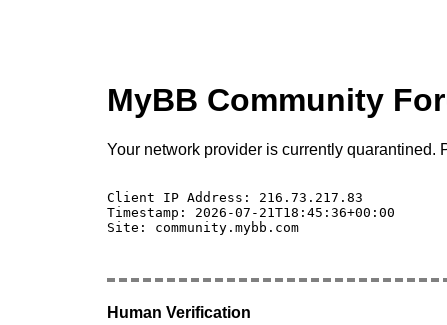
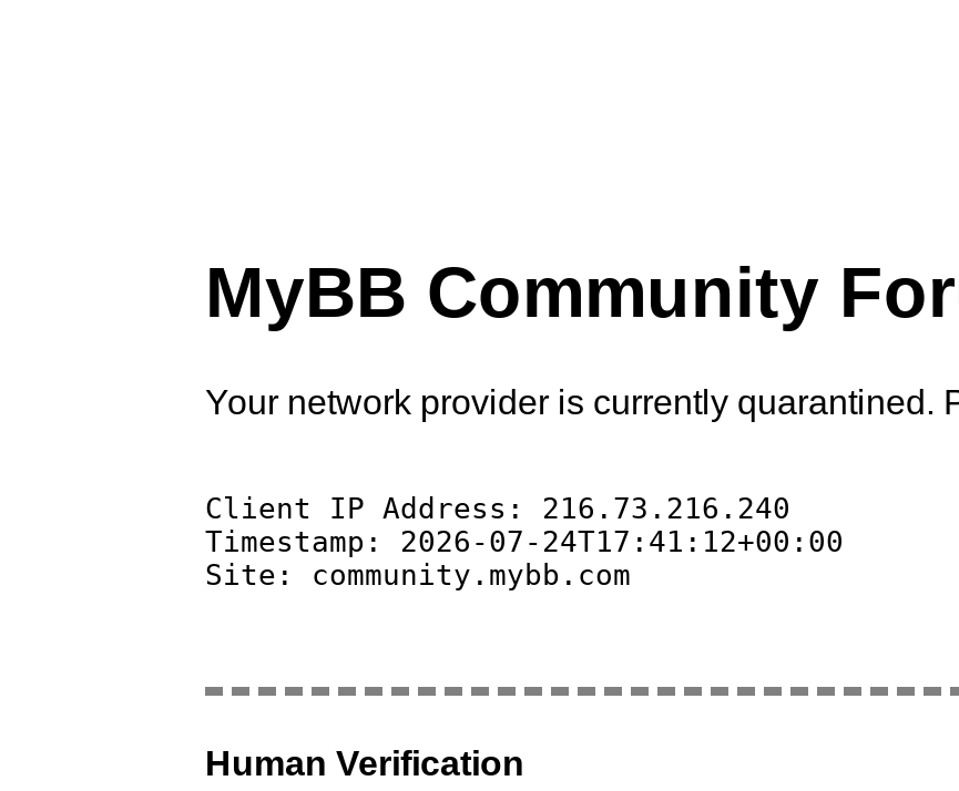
[107,190,371,205] Client IP Address: 216.73.217.83 -> [205,492,808,525] Client IP Address: 216.73.216.240
[107,205,395,220] Timestamp: 2026-07-21T18:45:36+00:00 -> [205,525,844,558] Timestamp: 2026-07-24T17:41:12+00:00

